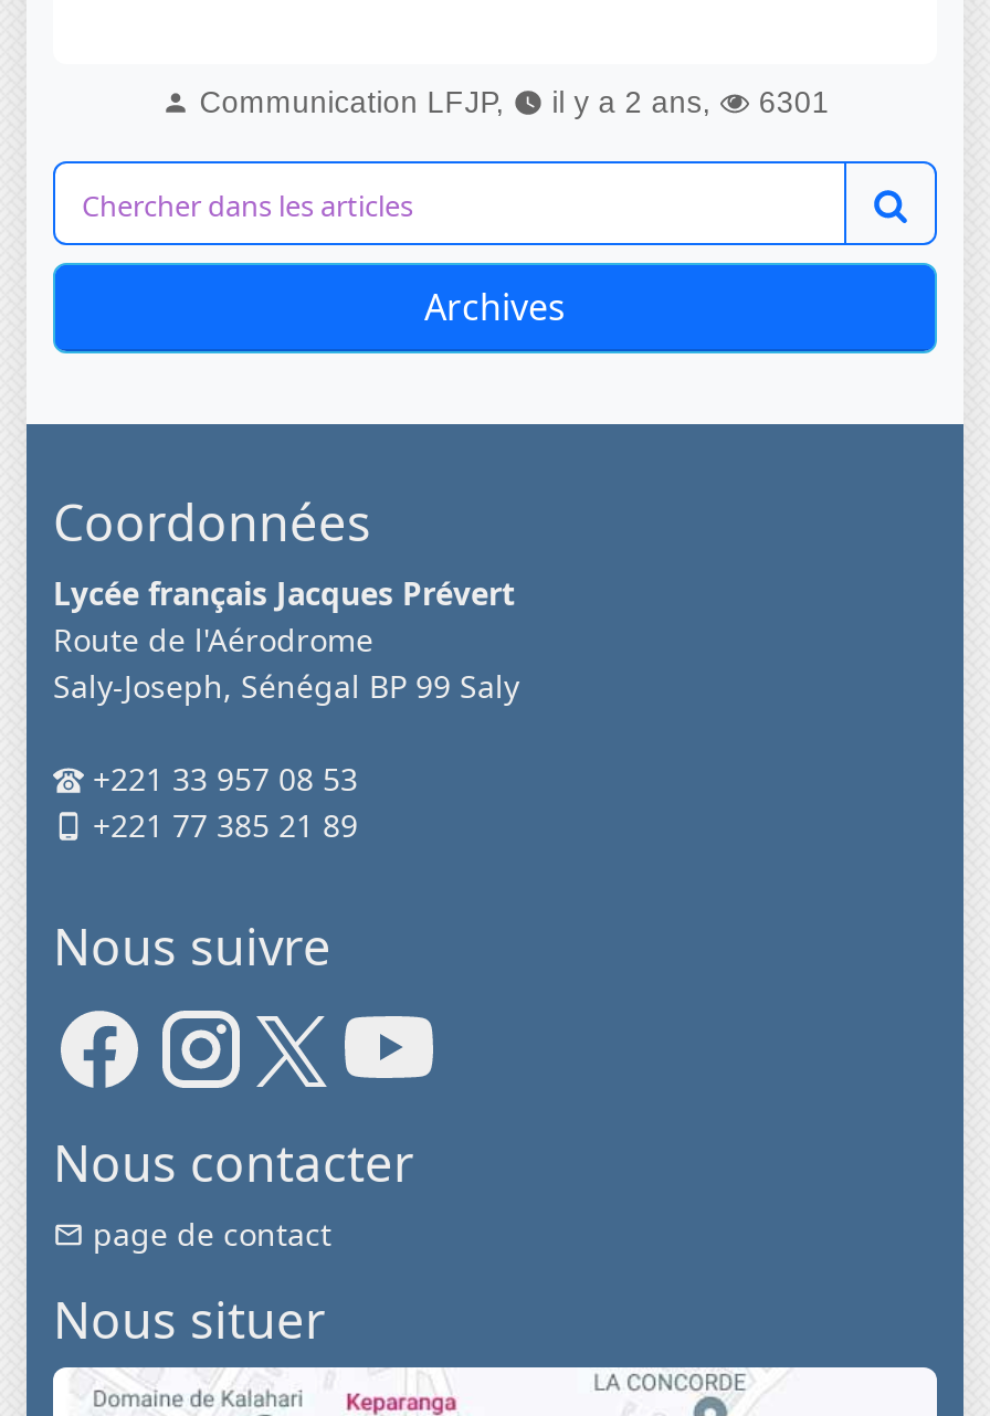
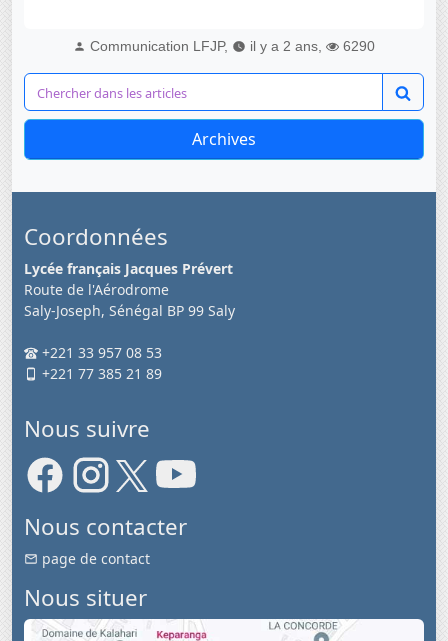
[190,85,830,118] Communication LFJP, il y a 2 ans, 6301 -> [86,38,375,53] Communication LFJP, il y a 2 ans, 6290

